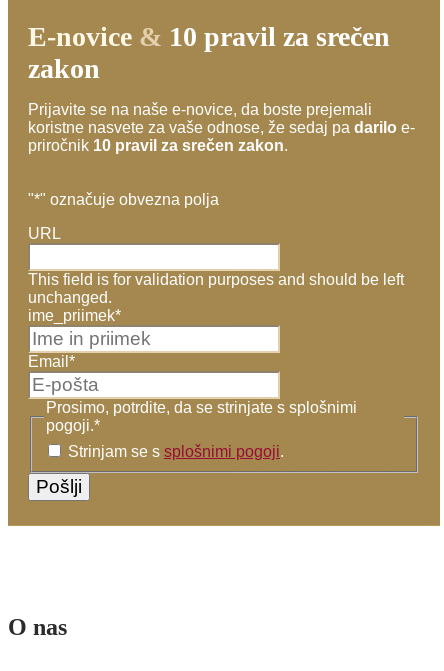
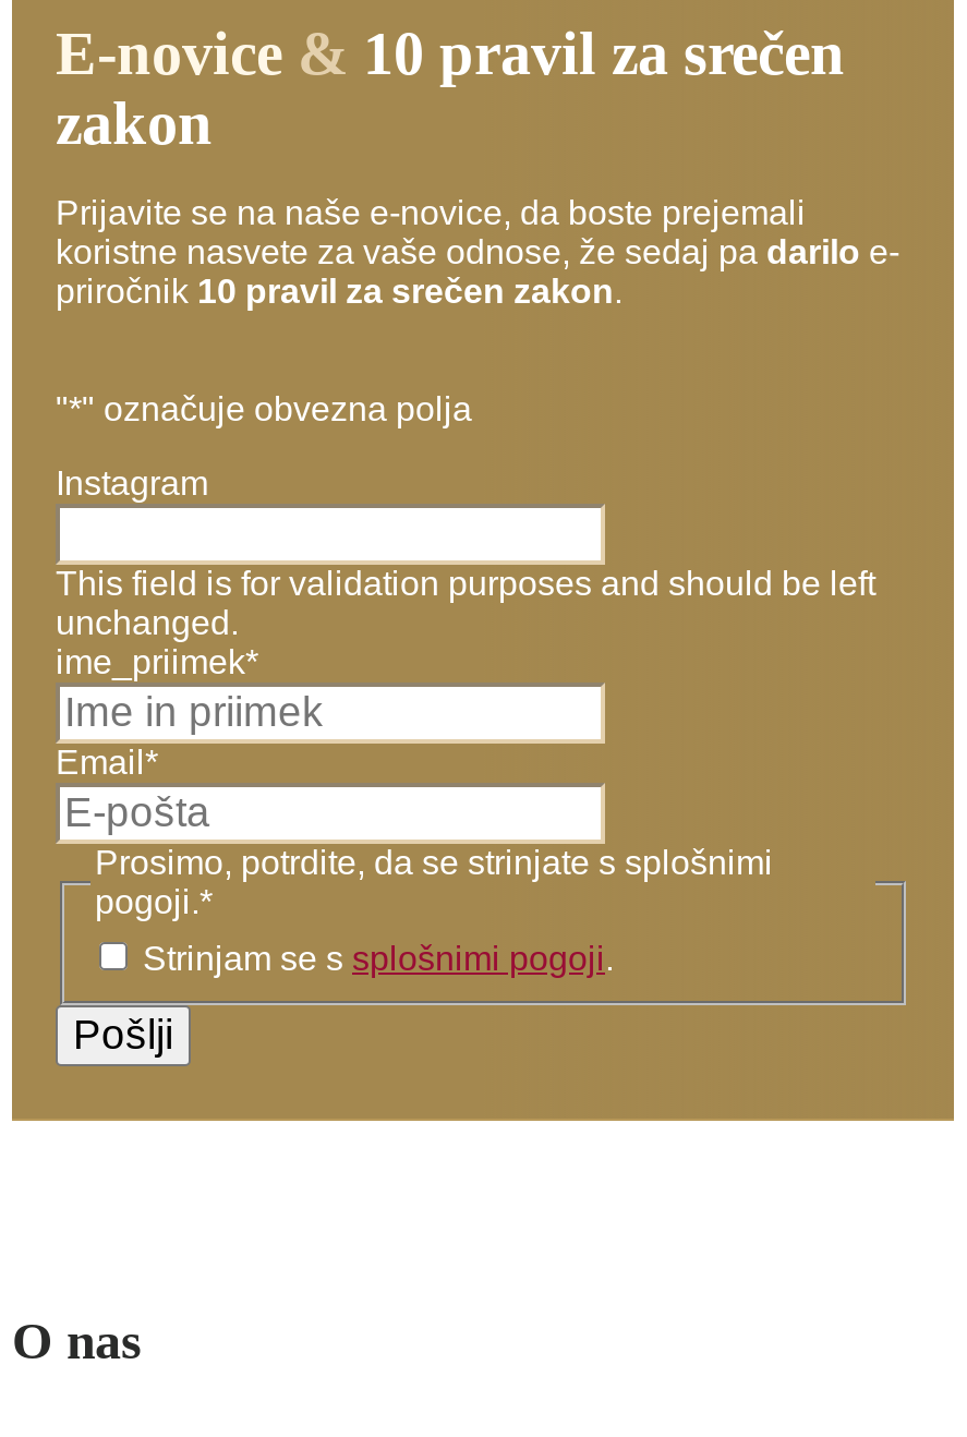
[28,225,61,242] URL -> [56,466,208,503] Instagram

